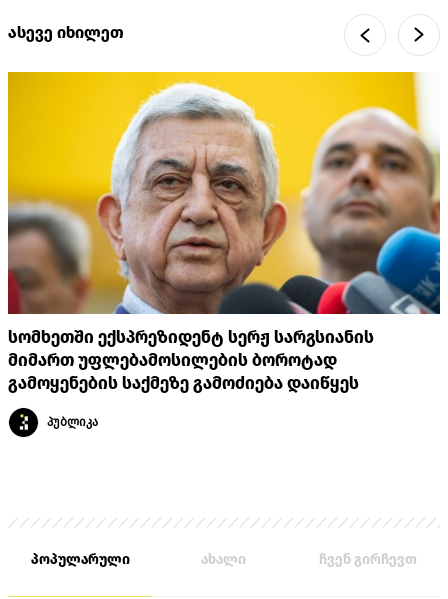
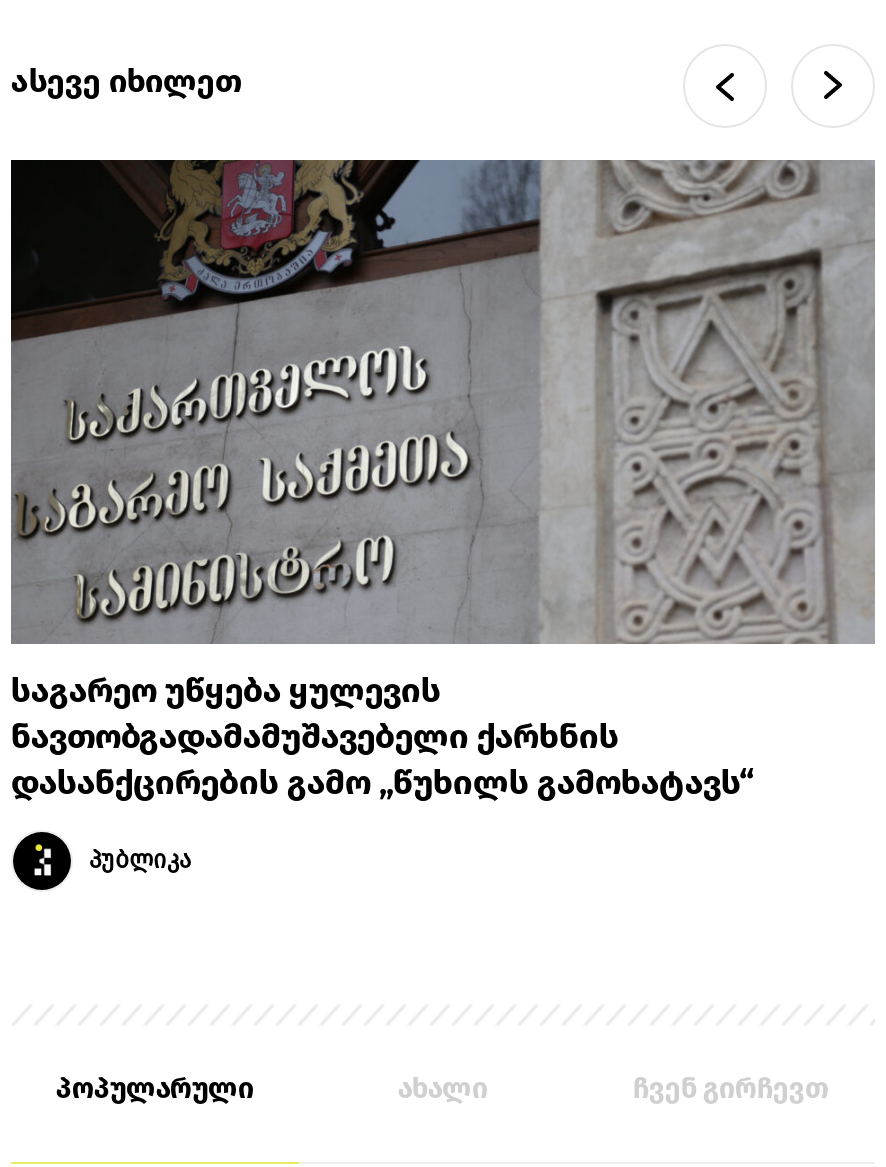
[7,71,441,394] [image] | სომხეთში ექსპრეზიდენტ სერჟ სარგსიანის | მიმართ უფლებამოსილების ბოროტად | გამოყენების საქმეზე გამოძიება დაიწყეს -> [9,158,877,803] [image] | საგარეო უწყება ყულევის | ნავთობგადამამუშავებელი ქარხნის | დასანქცირების გამო „წუხილს გამოხატავს“

